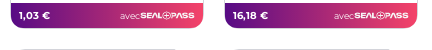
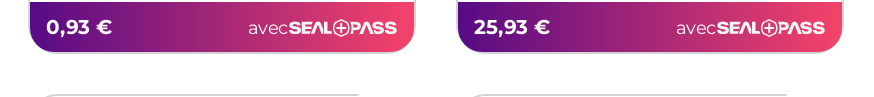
[19,9,50,22] 1,03 € -> [46,15,112,41] 0,93 €
[233,9,268,22] 16,18 € -> [474,15,550,41] 25,93 €

